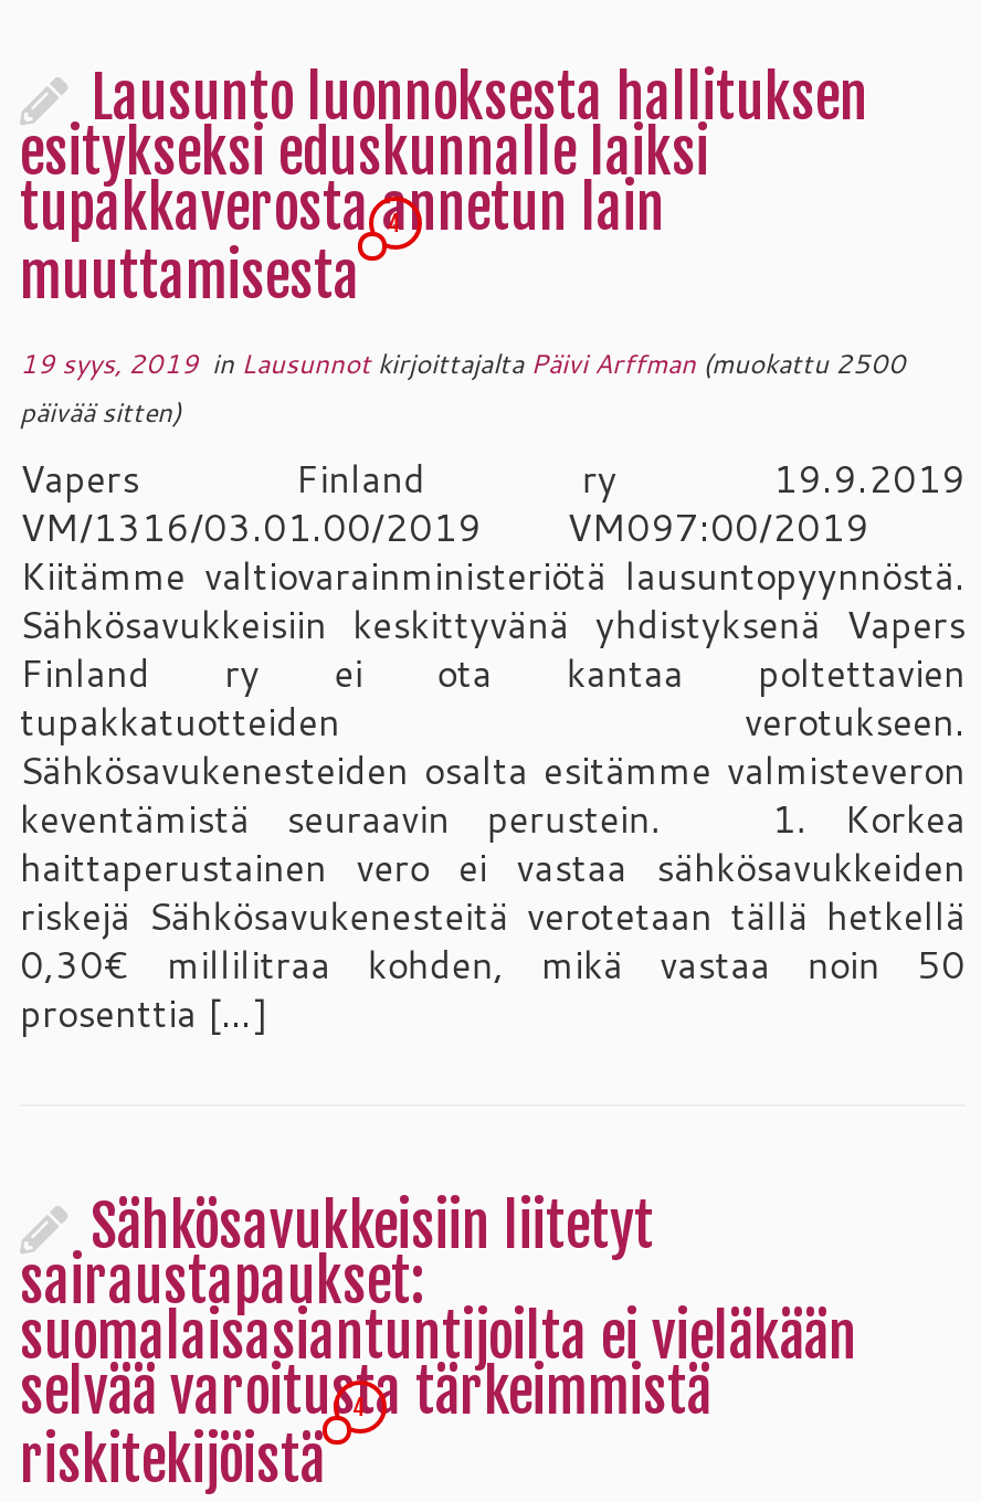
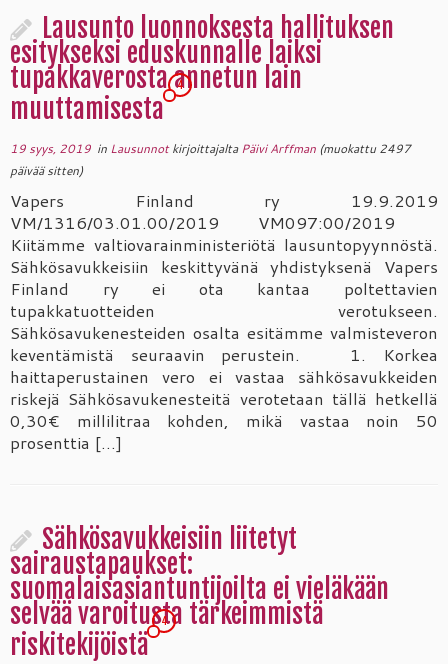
[20,345,906,382] 19 syys, 2019 in Lausunnot kirjoittajalta Päivi Arffman (muokattu 2500 -> [10,140,411,157] 19 syys, 2019 in Lausunnot kirjoittajalta Päivi Arffman (muokattu 2497

